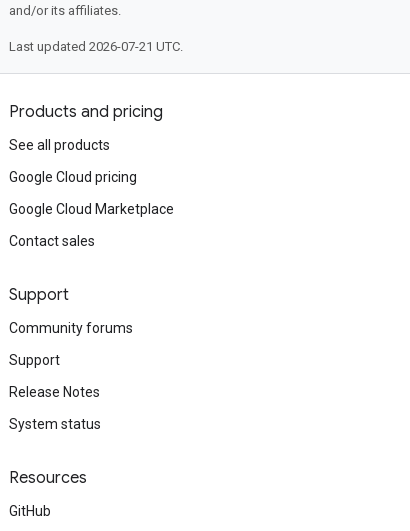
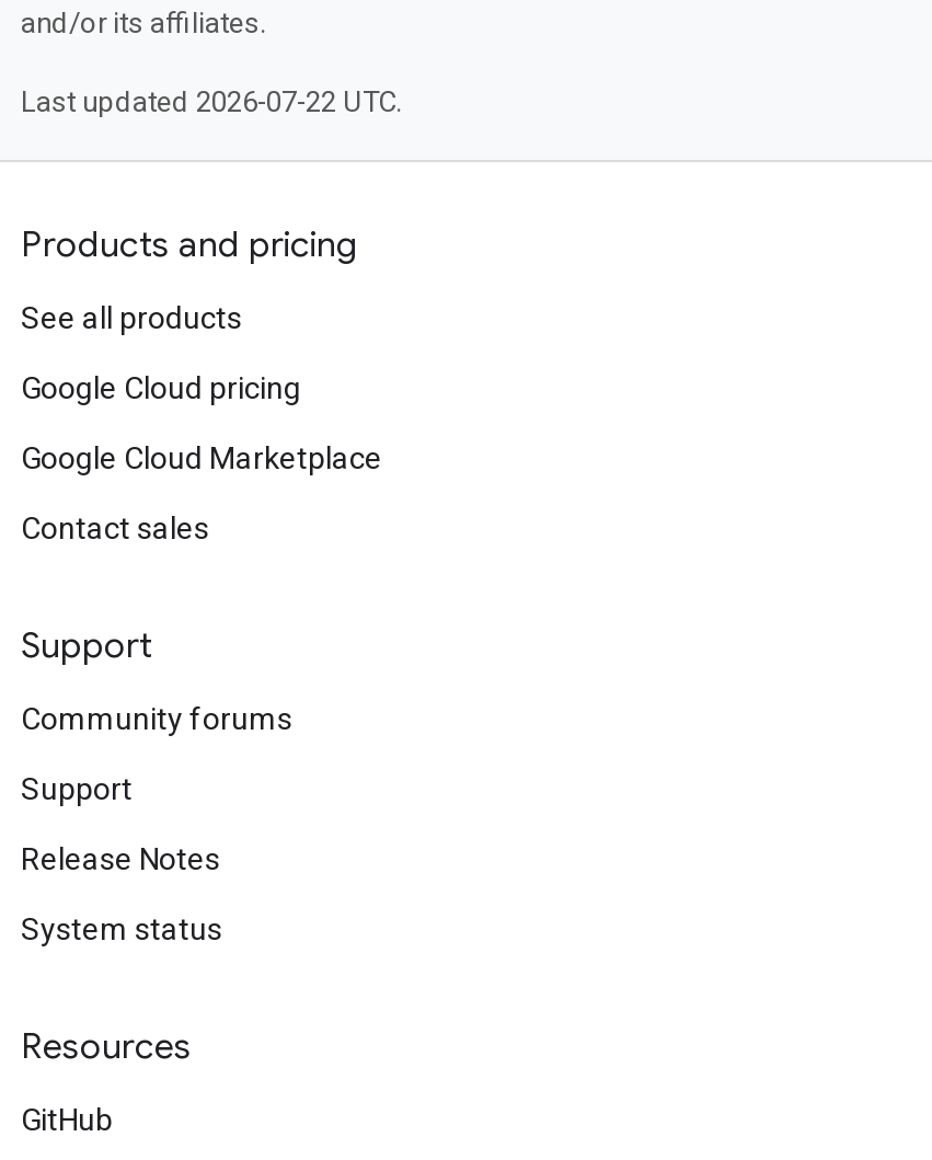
[9,39,183,54] Last updated 2026-07-21 UTC. -> [21,85,402,118] Last updated 2026-07-22 UTC.

